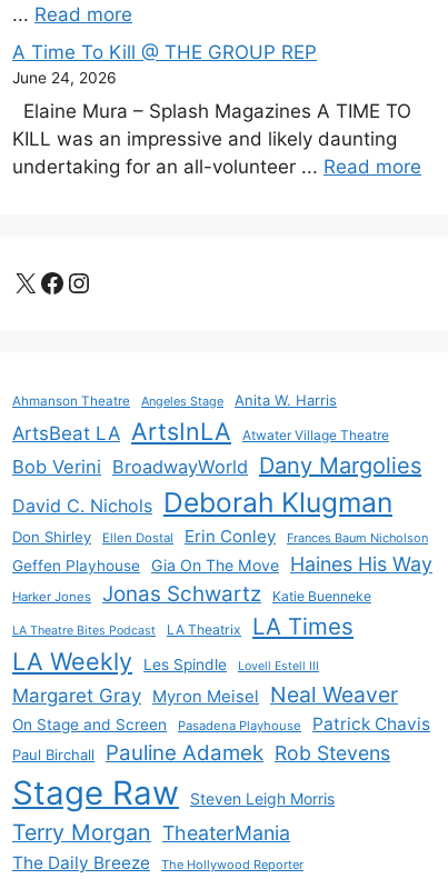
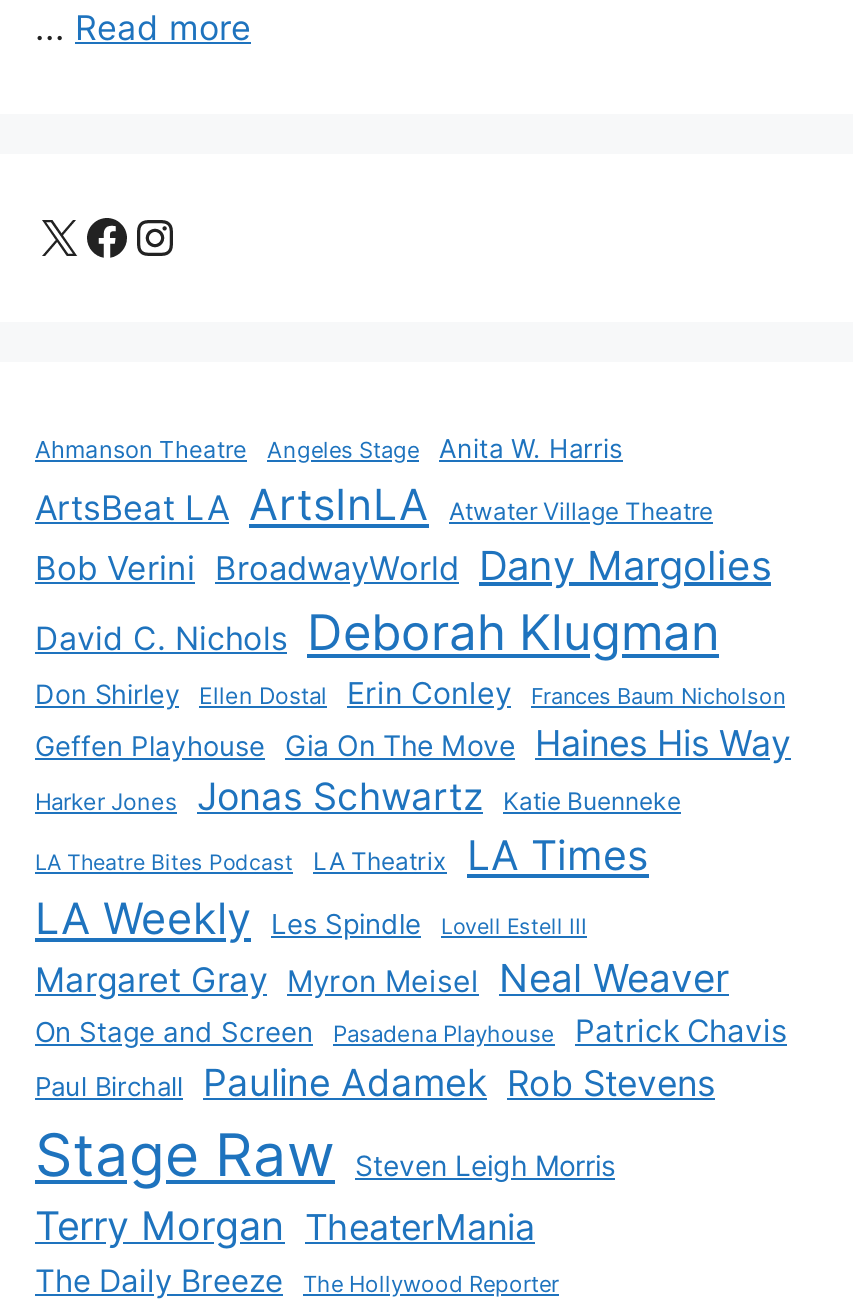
[12,41,421,178] A Time To Kill @ THE GROUP REP | June 24, 2026 | Elaine Mura – Splash Magazines A TIME TO | KILL was an impressive and likely daunting | undertaking for an all-volunteer ... Read more -> none

